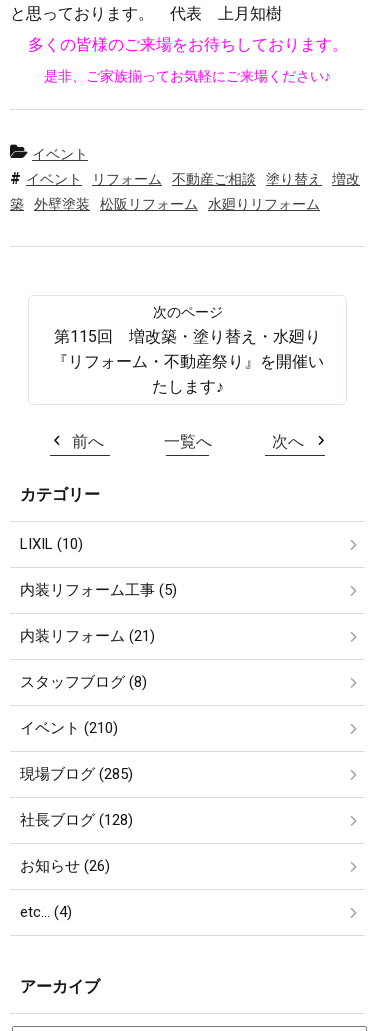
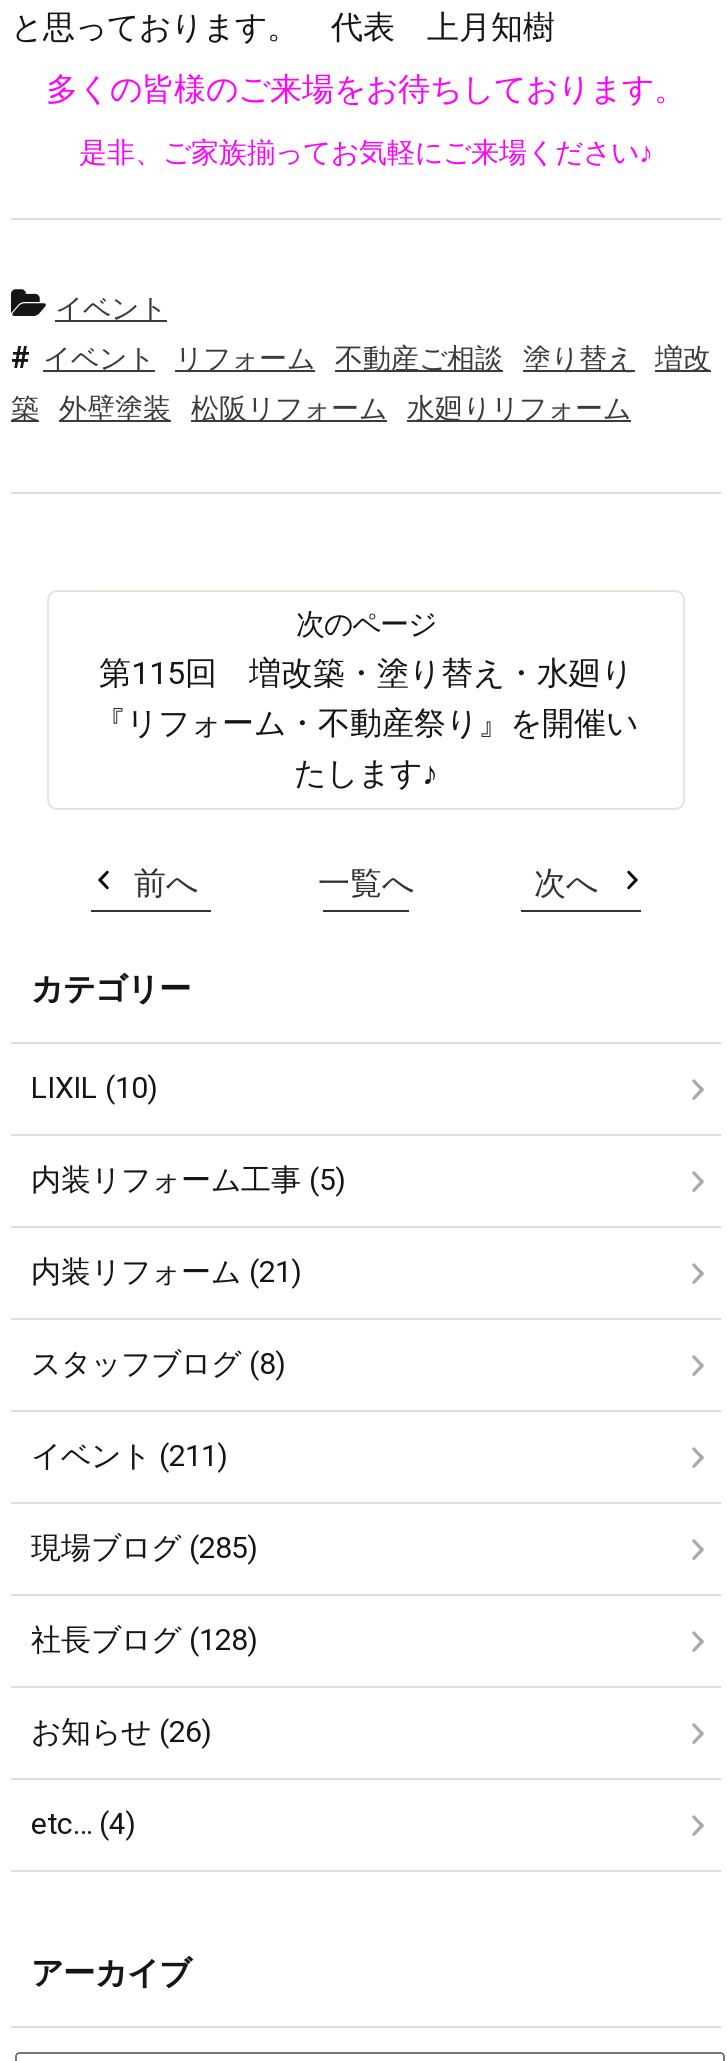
[20,719,118,737] イベント (210) -> [31,1439,227,1475] イベント (211)

